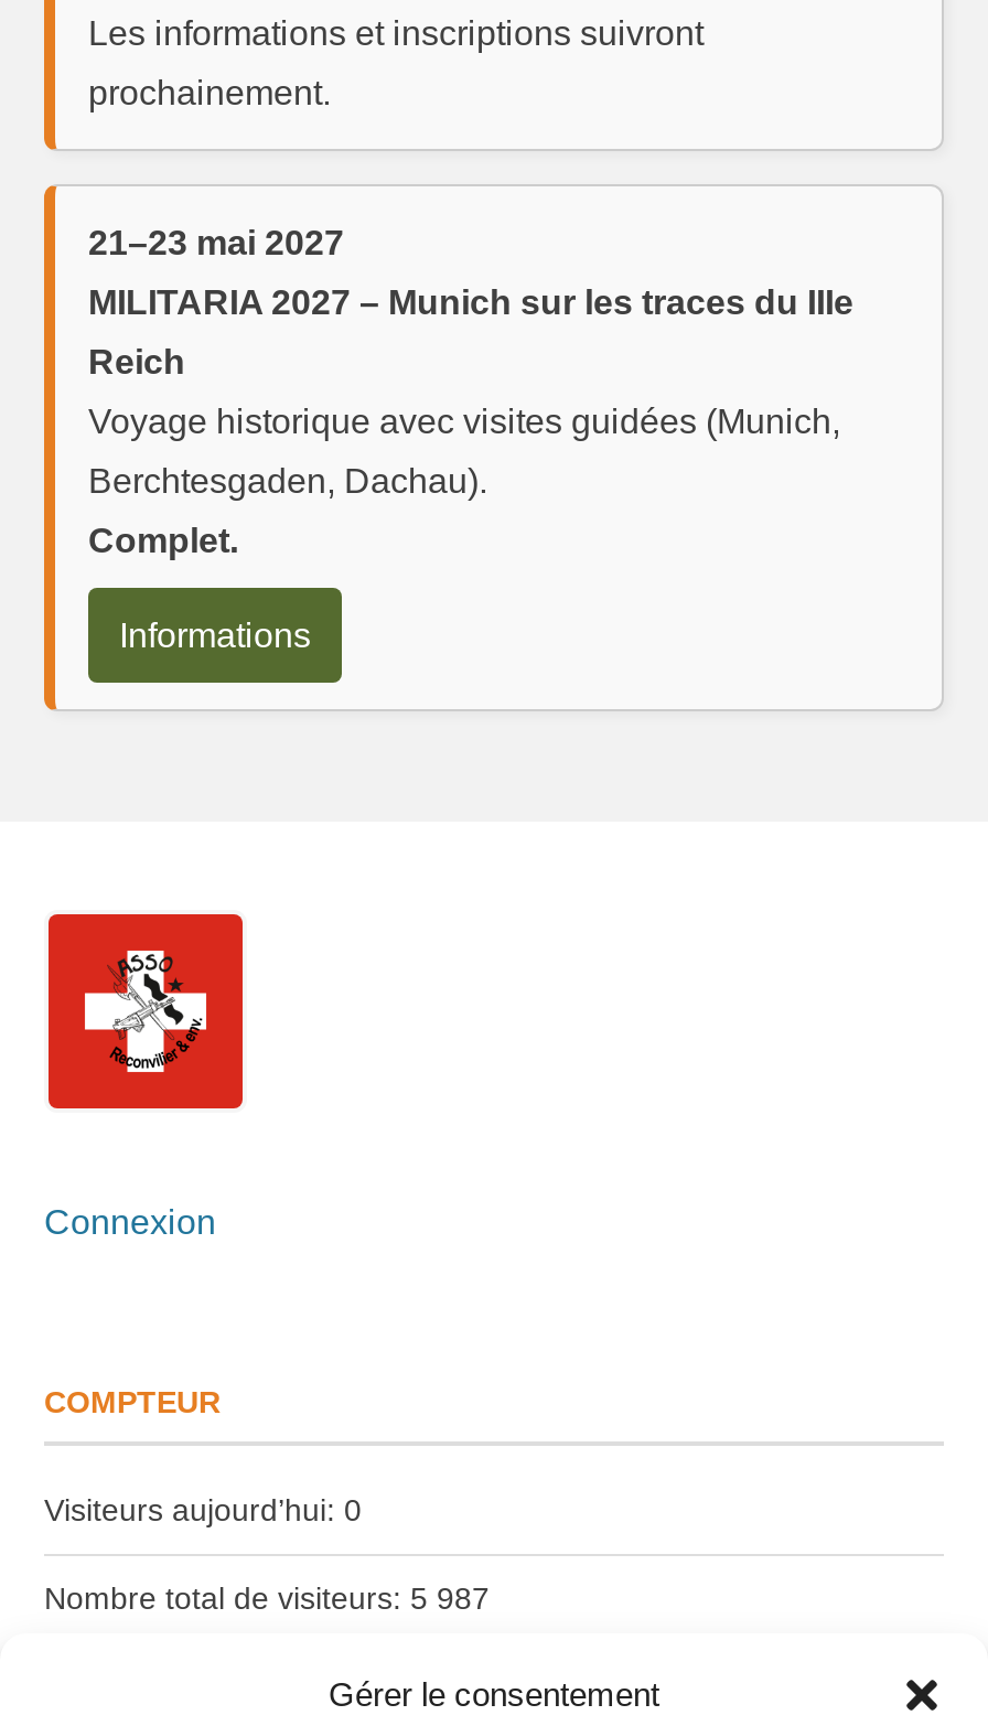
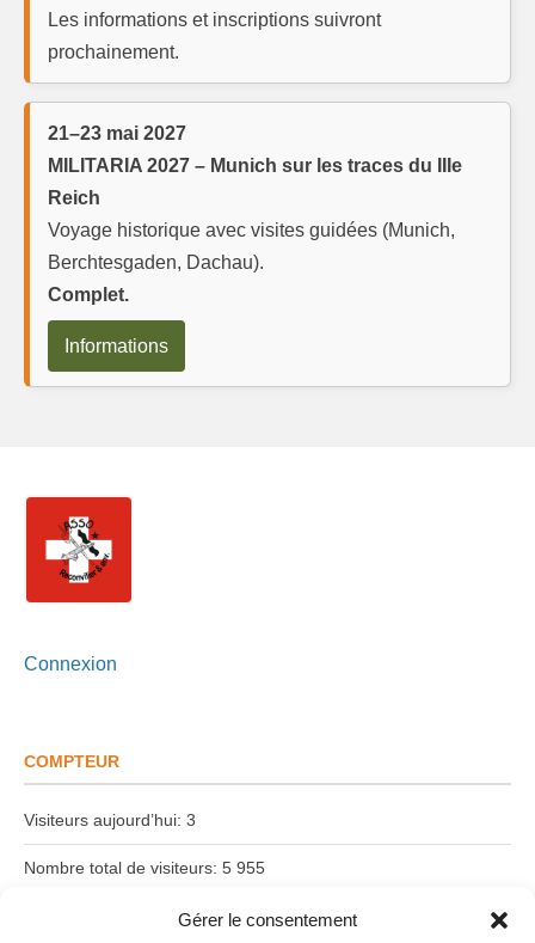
[44,1491,362,1526] Visiteurs aujourd’hui: 0 -> [24,810,196,829] Visiteurs aujourd’hui: 3
[44,1579,490,1615] Nombre total de visiteurs: 5 987 -> [24,858,265,877] Nombre total de visiteurs: 5 955

